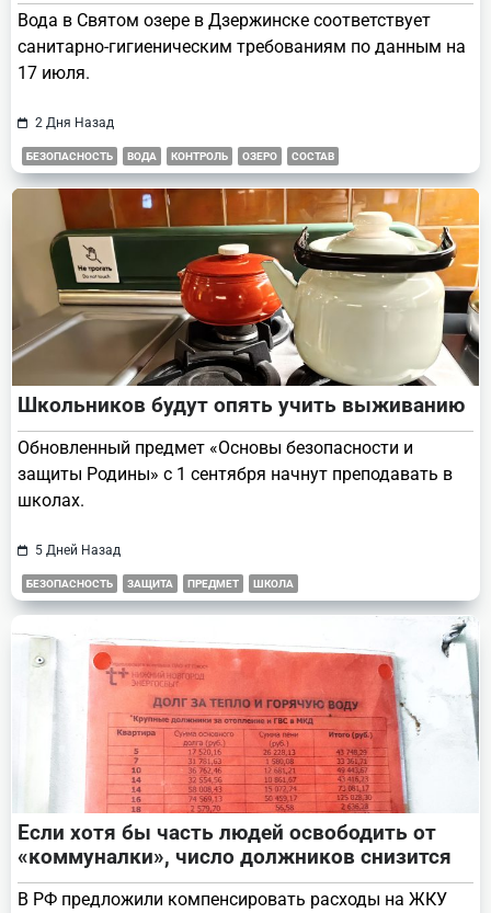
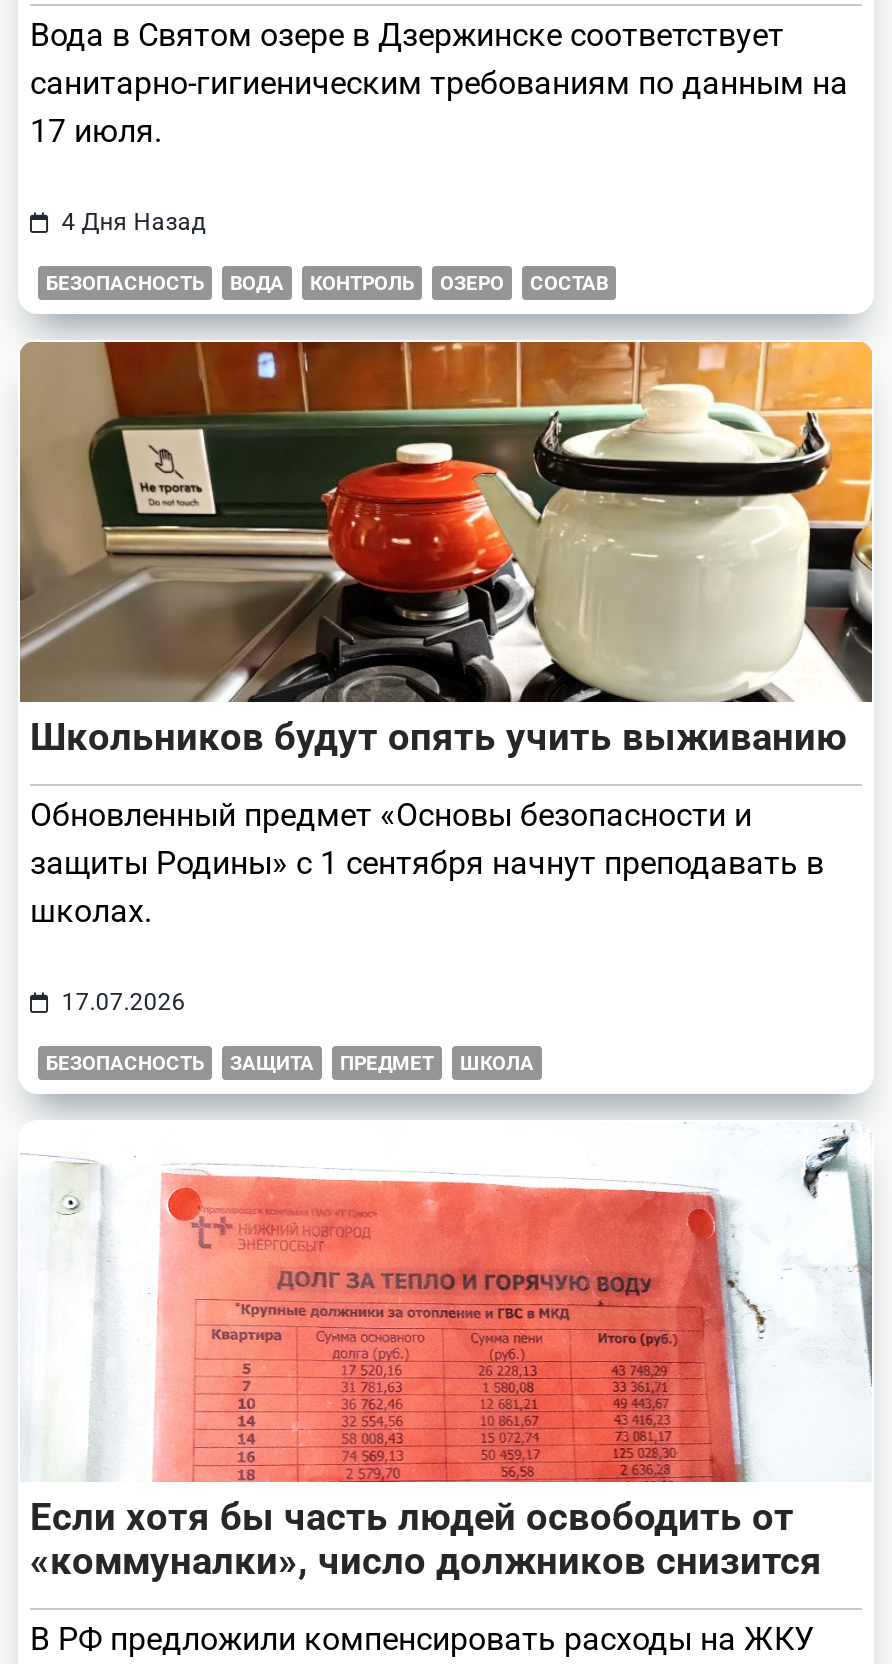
[35,115,114,130] 2 Дня Назад -> [62,207,206,235] 4 Дня Назад
[35,542,120,557] 5 Дней Назад -> [62,987,186,1015] 17.07.2026

